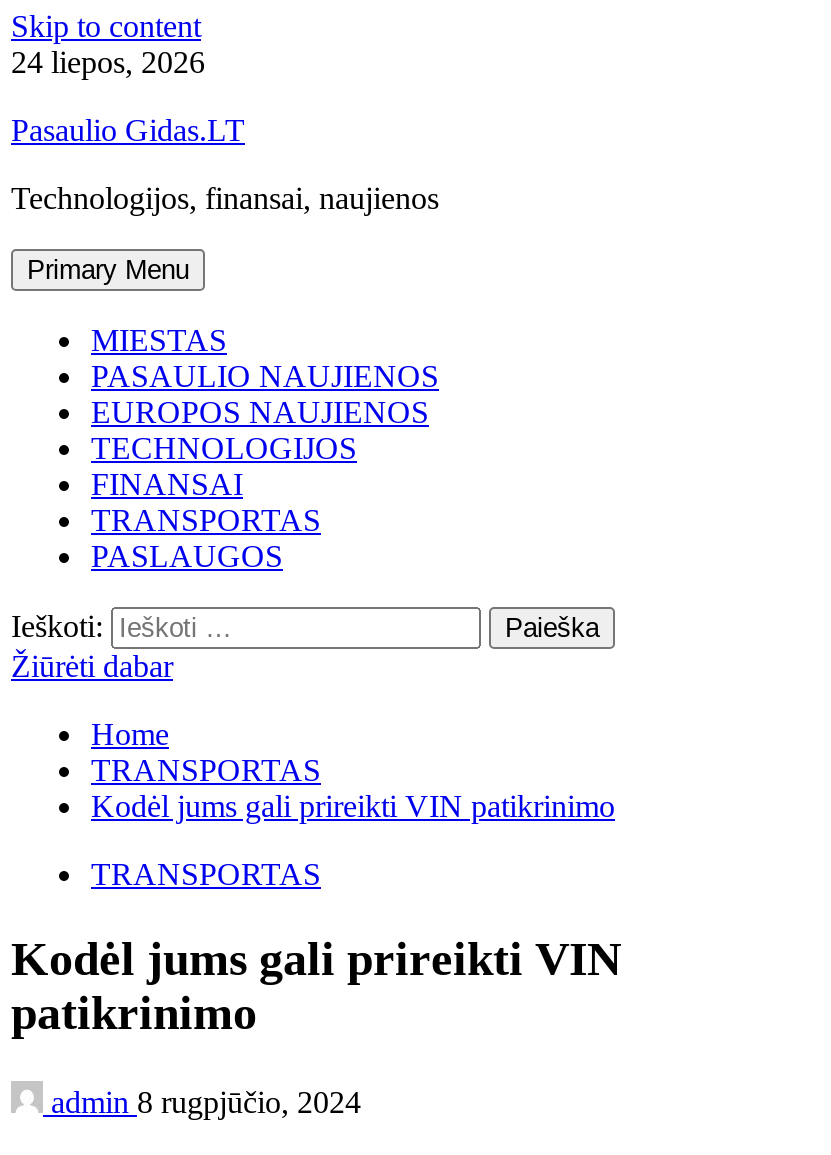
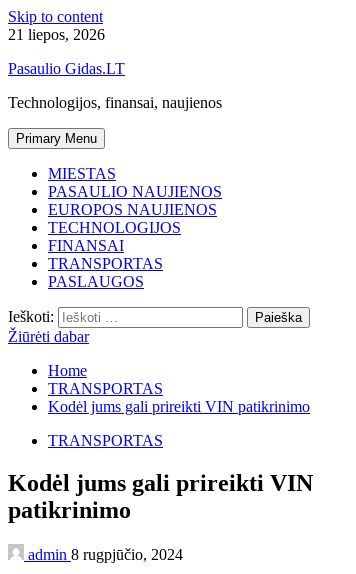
[11,45,205,79] 24 liepos, 2026 -> [8,26,105,43] 21 liepos, 2026

